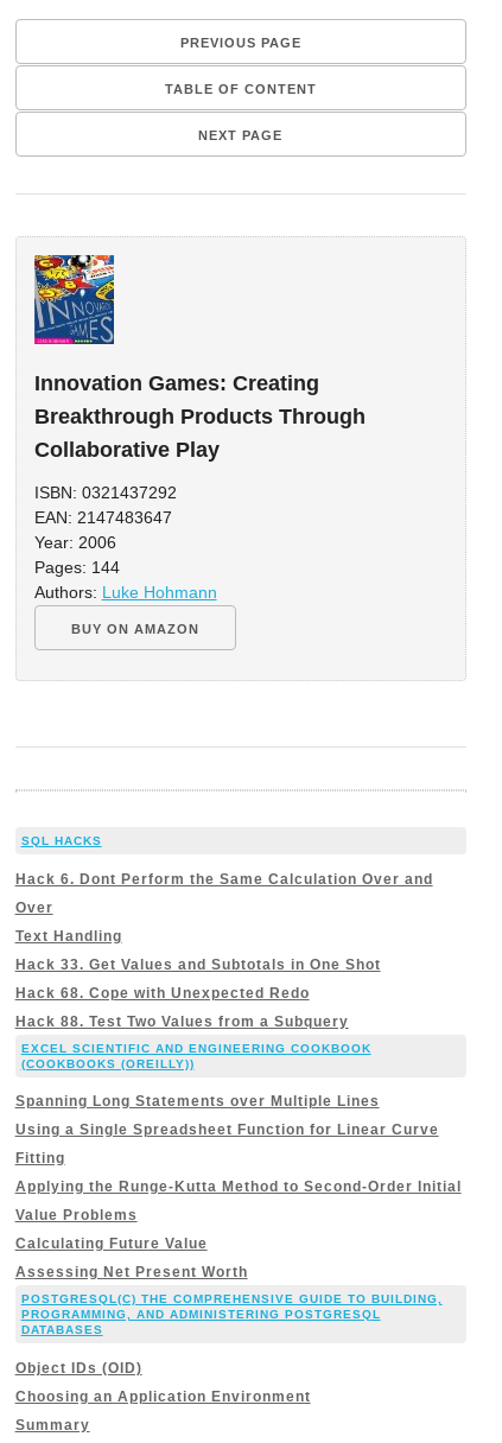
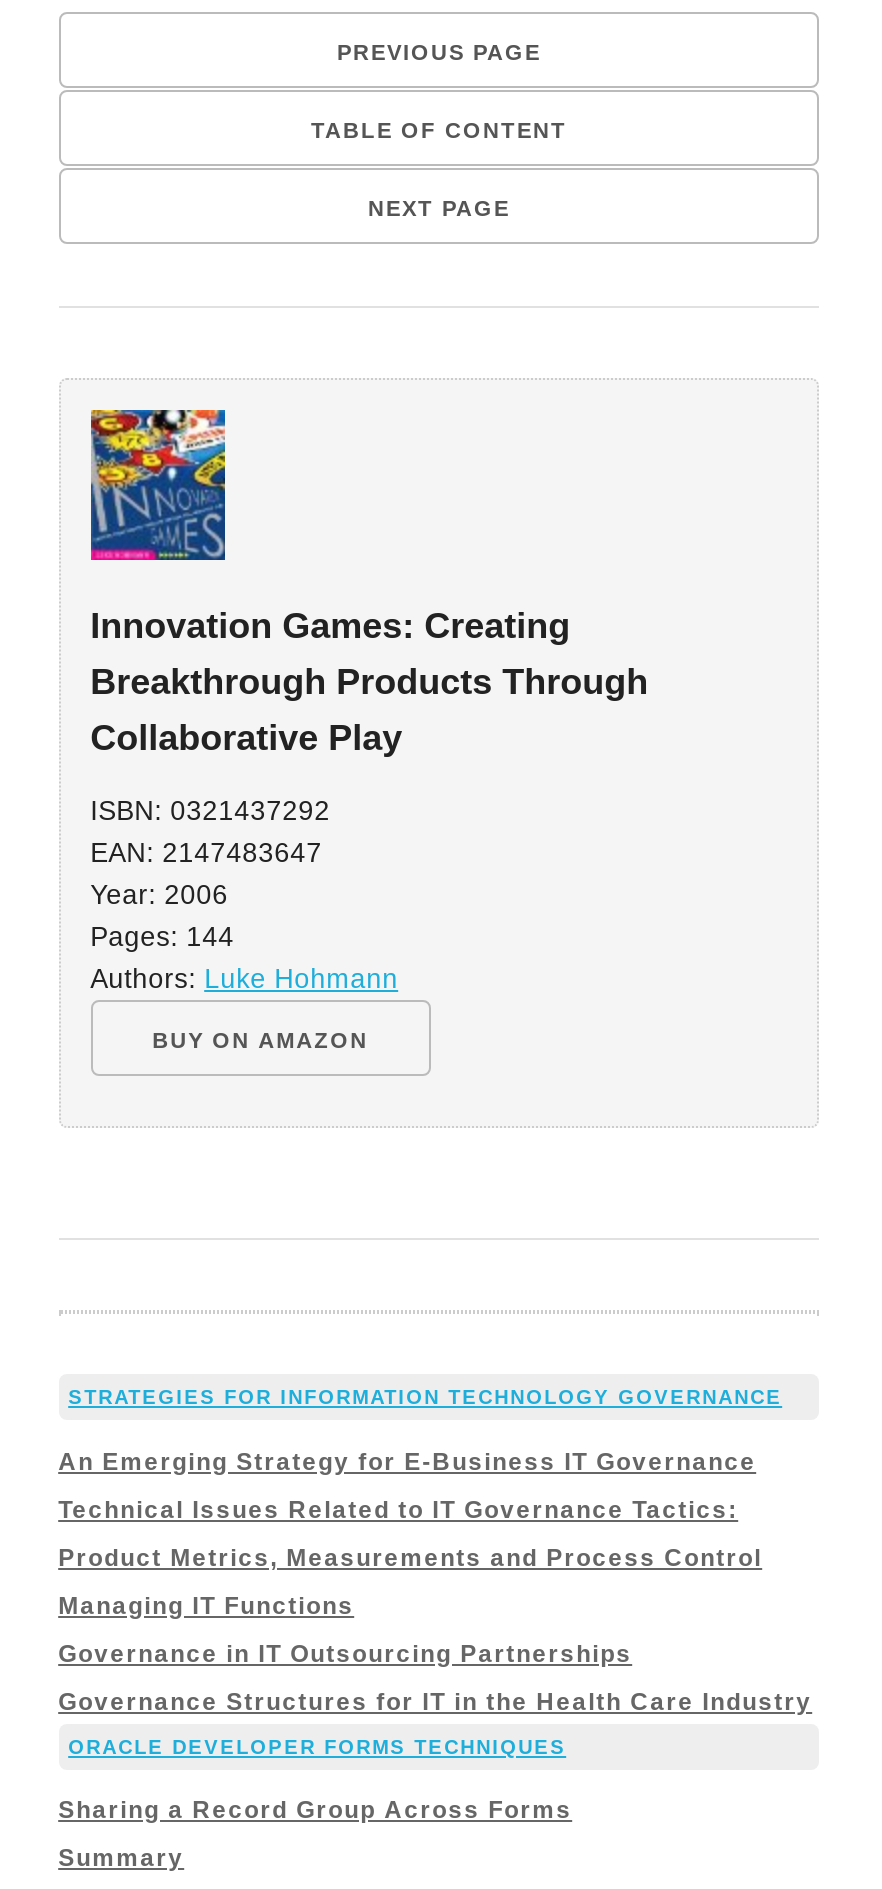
[15,835,461,1405] SQL HACKS | Hack 6. Dont Perform the Same Calculation Over and | Over | Text Handling | Hack 33. Get Values and Subtotals in One Shot | Hack 68. Cope with Unexpected Redo | Hack 88. Test Two Values from a Subquery | EXCEL SCIENTIFIC AND ENGINEERING COOKBOOK | (COOKBOOKS (OREILLY)) | Spanning Long Statements over Multiple Lines | Using a Single Spreadsheet Function for Linear Curve | Fitting | Applying the Runge-Kutta Method to Second-Order Initial | Value Problems | Calculating Future Value | Assessing Net Present Worth | POSTGRESQL(C) THE COMPREHENSIVE GUIDE TO BUILDING, | PROGRAMMING, AND ADMINISTERING POSTGRESQL | DATABASES | Object IDs (OID) | Choosing an Application Environment -> [58,1387,812,1825] STRATEGIES FOR INFORMATION TECHNOLOGY GOVERNANCE | An Emerging Strategy for E-Business IT Governance | Technical Issues Related to IT Governance Tactics: | Product Metrics, Measurements and Process Control | Managing IT Functions | Governance in IT Outsourcing Partnerships | Governance Structures for IT in the Health Care Industry | ORACLE DEVELOPER FORMS TECHNIQUES | Sharing a Record Group Across Forms

